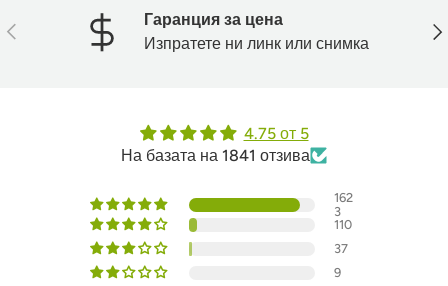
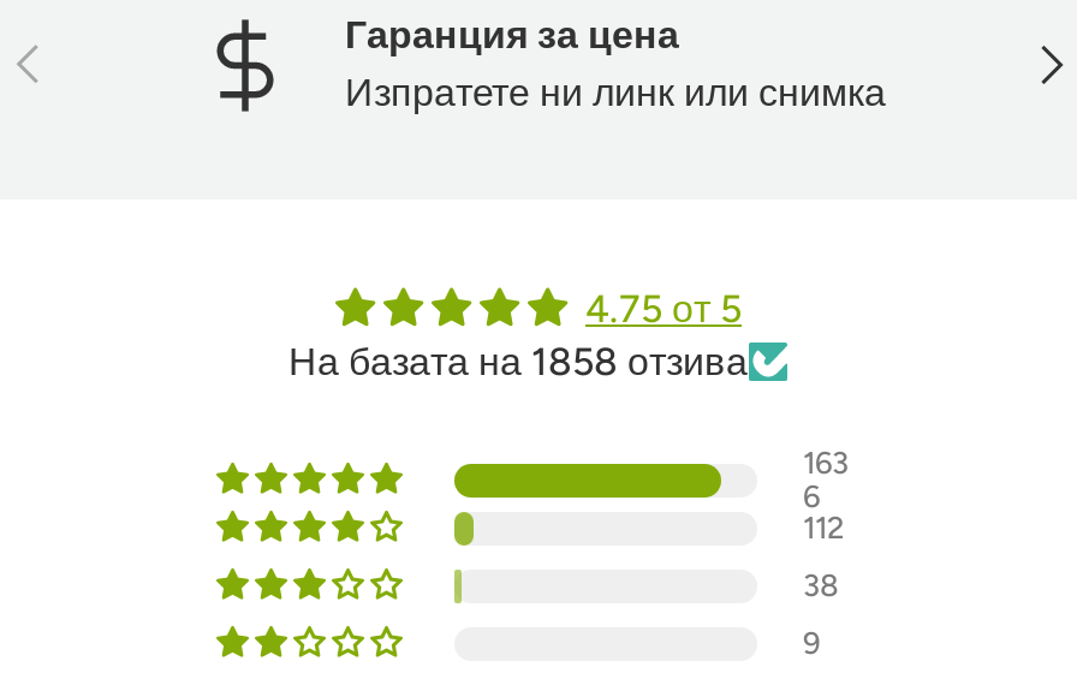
[121,146,310,165] На базата на 1841 отзива -> [288,338,748,384] На базата на 1858 отзива
[334,190,353,205] 162 -> [803,444,849,480] 163
[334,204,341,219] 3 -> [803,478,820,514] 6
[334,216,352,231] 110 -> [803,508,844,544] 112
[334,240,348,255] 37 -> [803,566,839,602] 38

